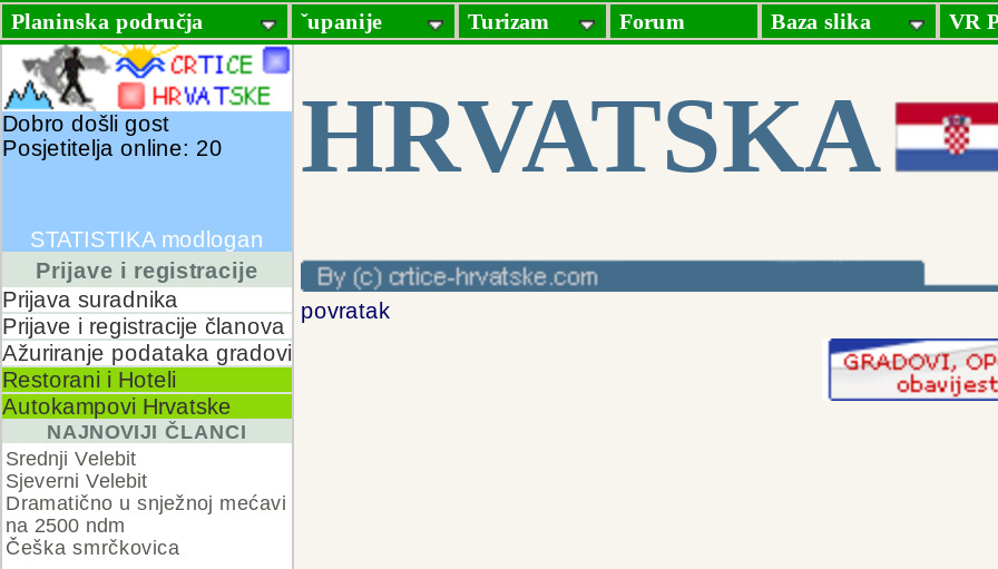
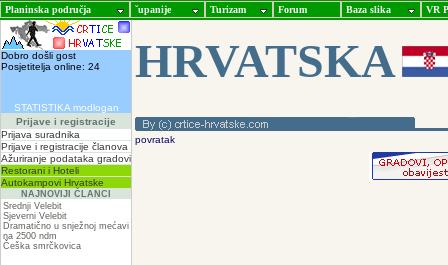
[2,136,223,160] Posjetitelja online: 20 -> [1,61,100,72] Posjetitelja online: 24

